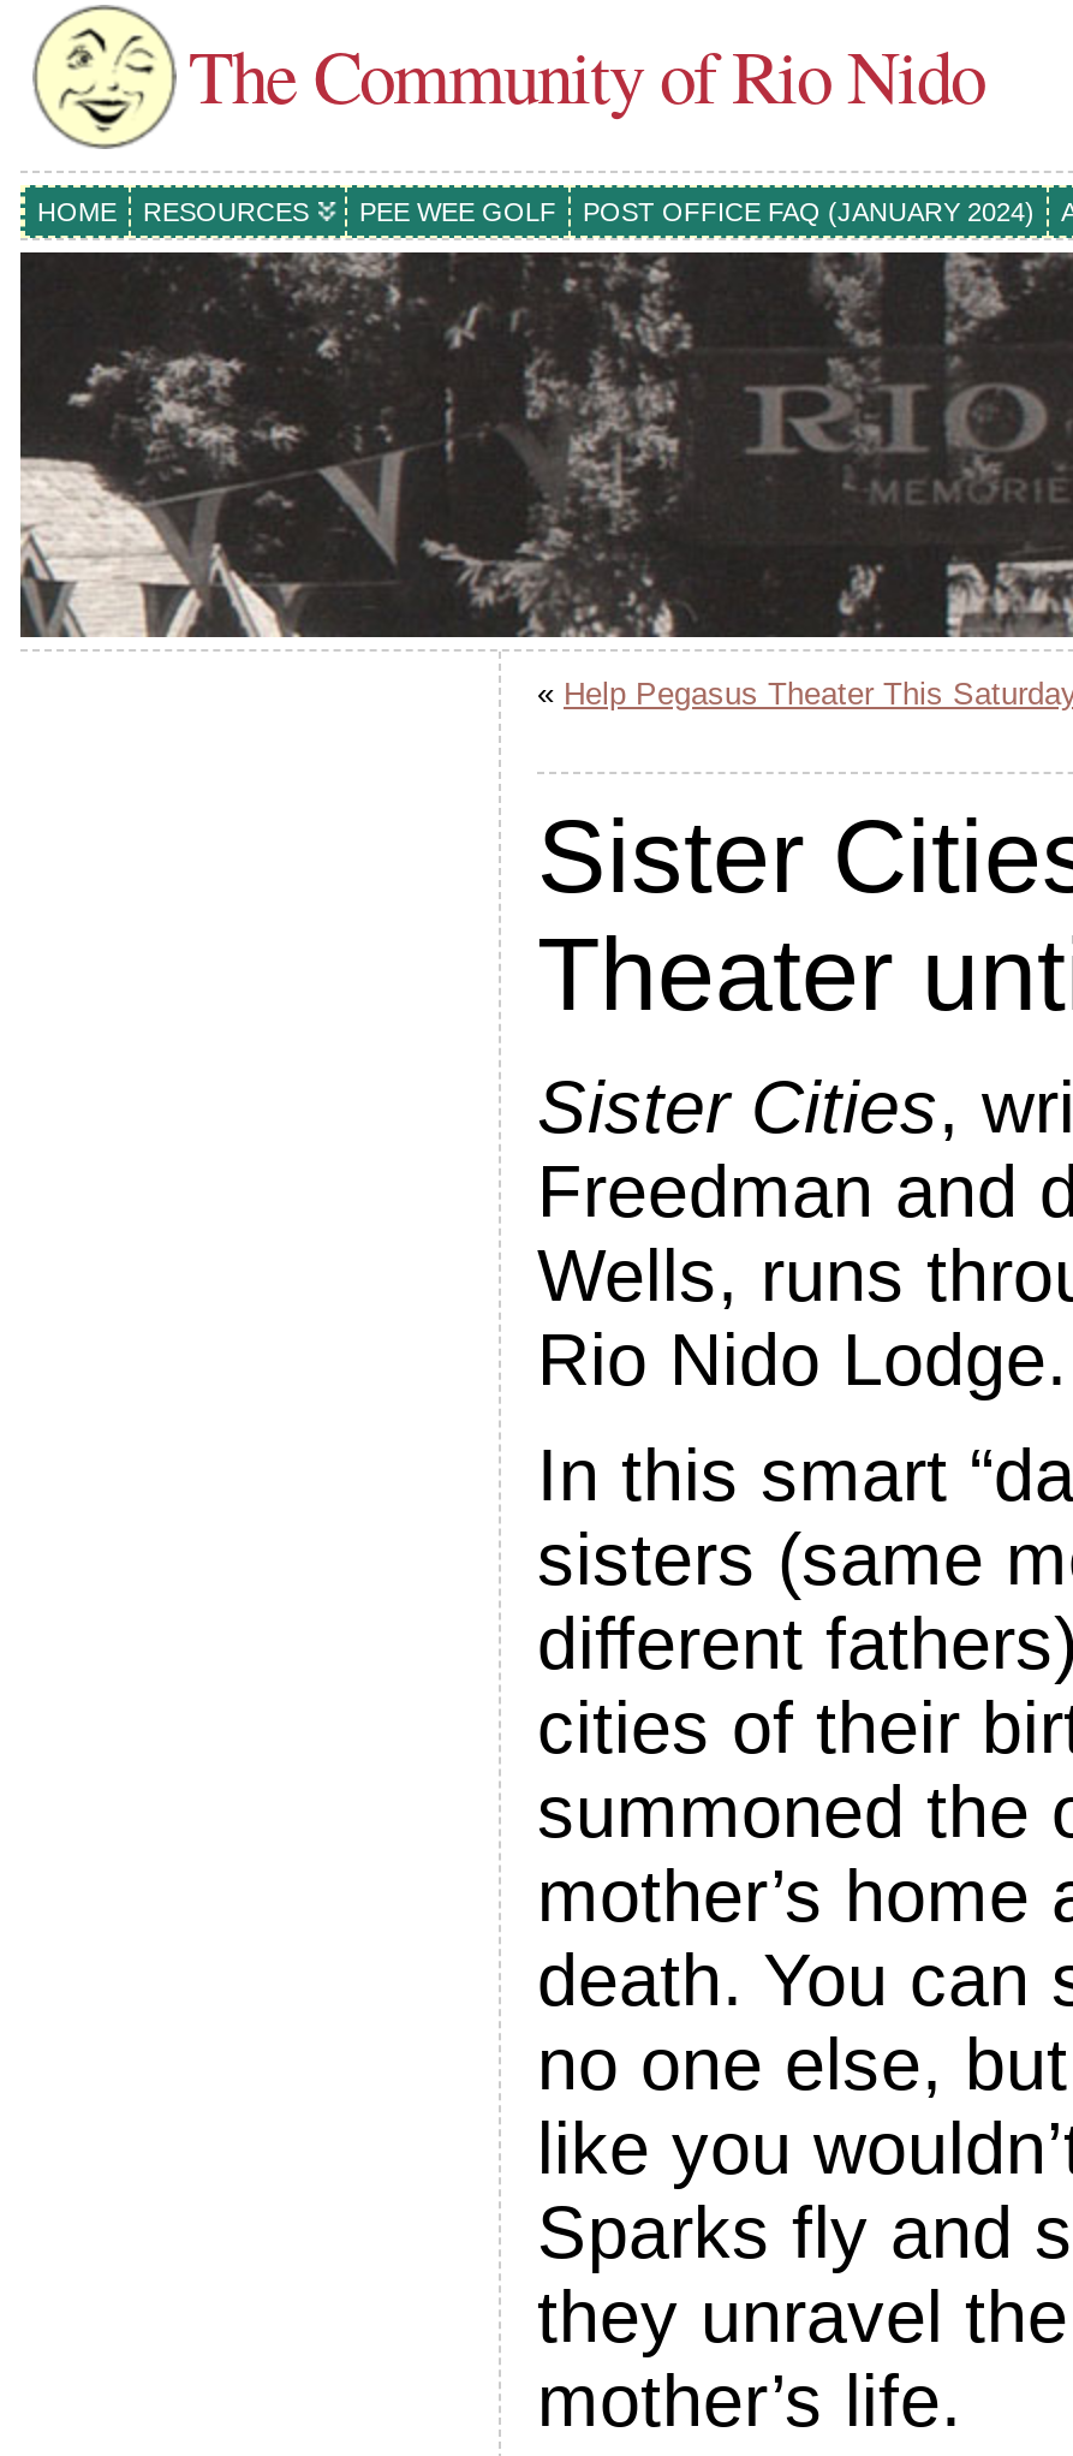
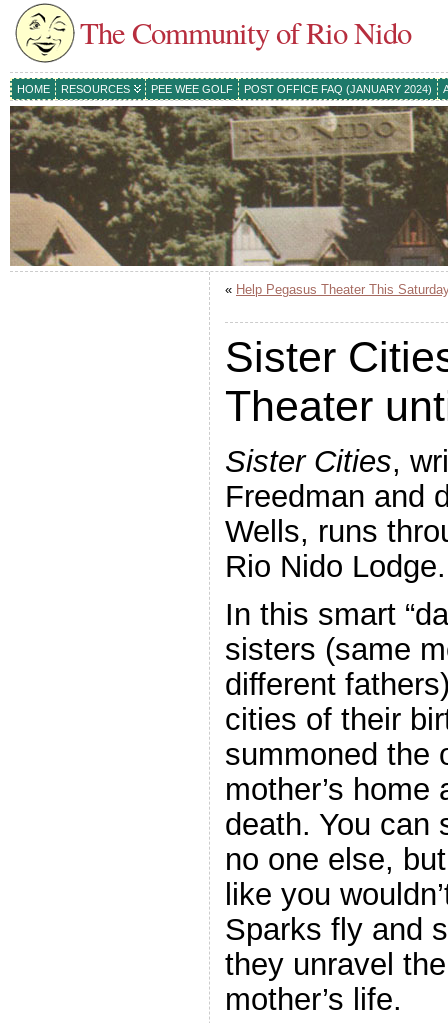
[18,250,1066,640] [image] -> [9,105,445,267] [image]

